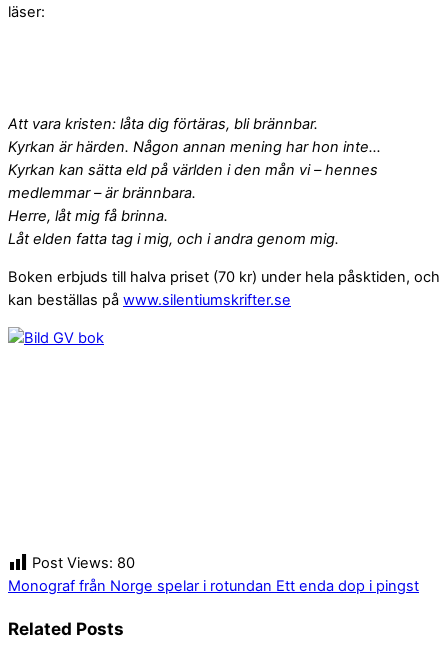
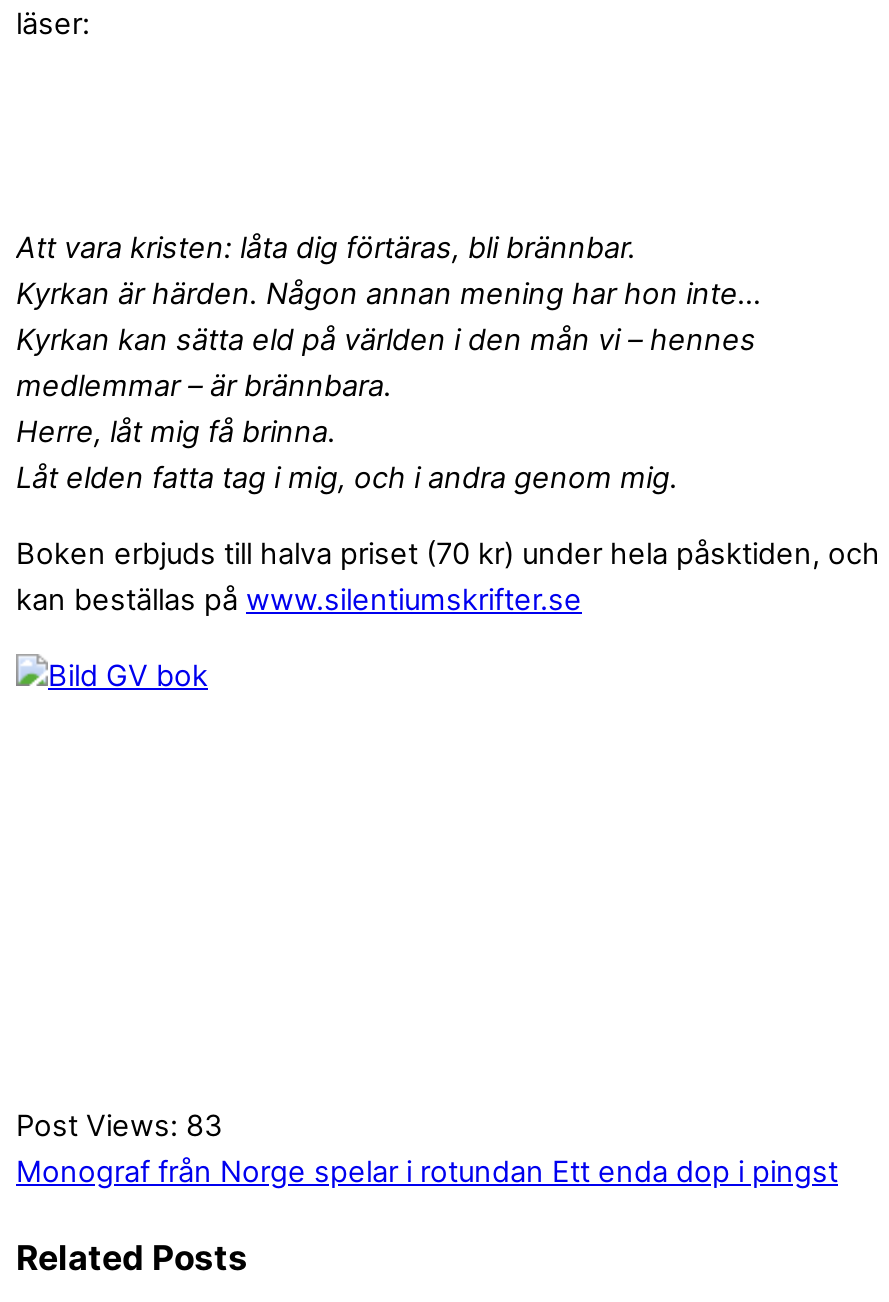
[32,554,135,572] Post Views: 80 -> [16,1108,222,1144] Post Views: 83

